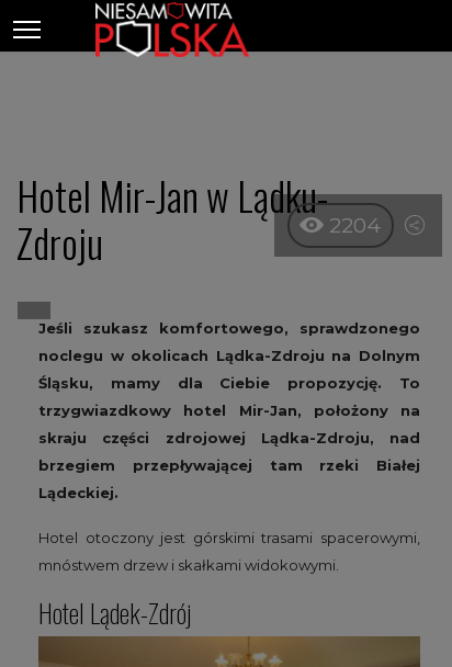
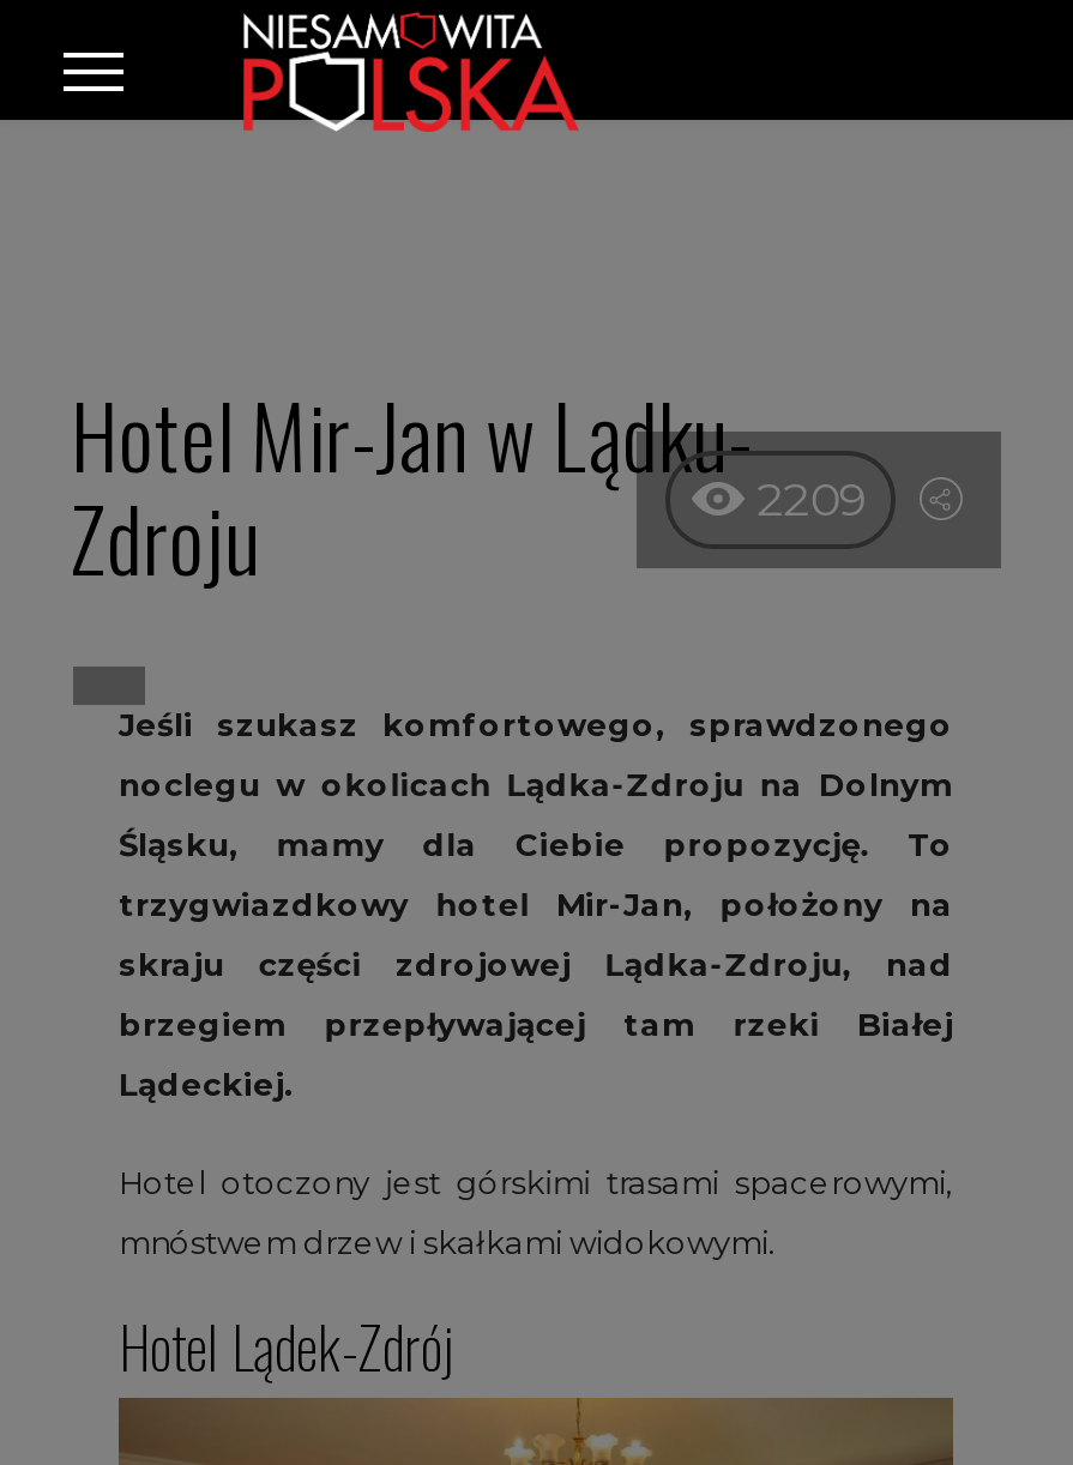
[329,212,381,238] 2204 -> [757,469,868,527] 2209

